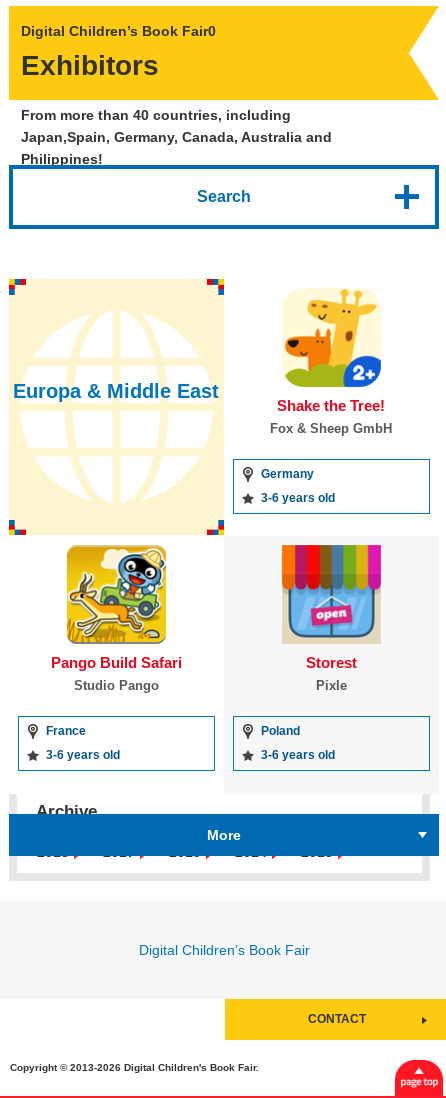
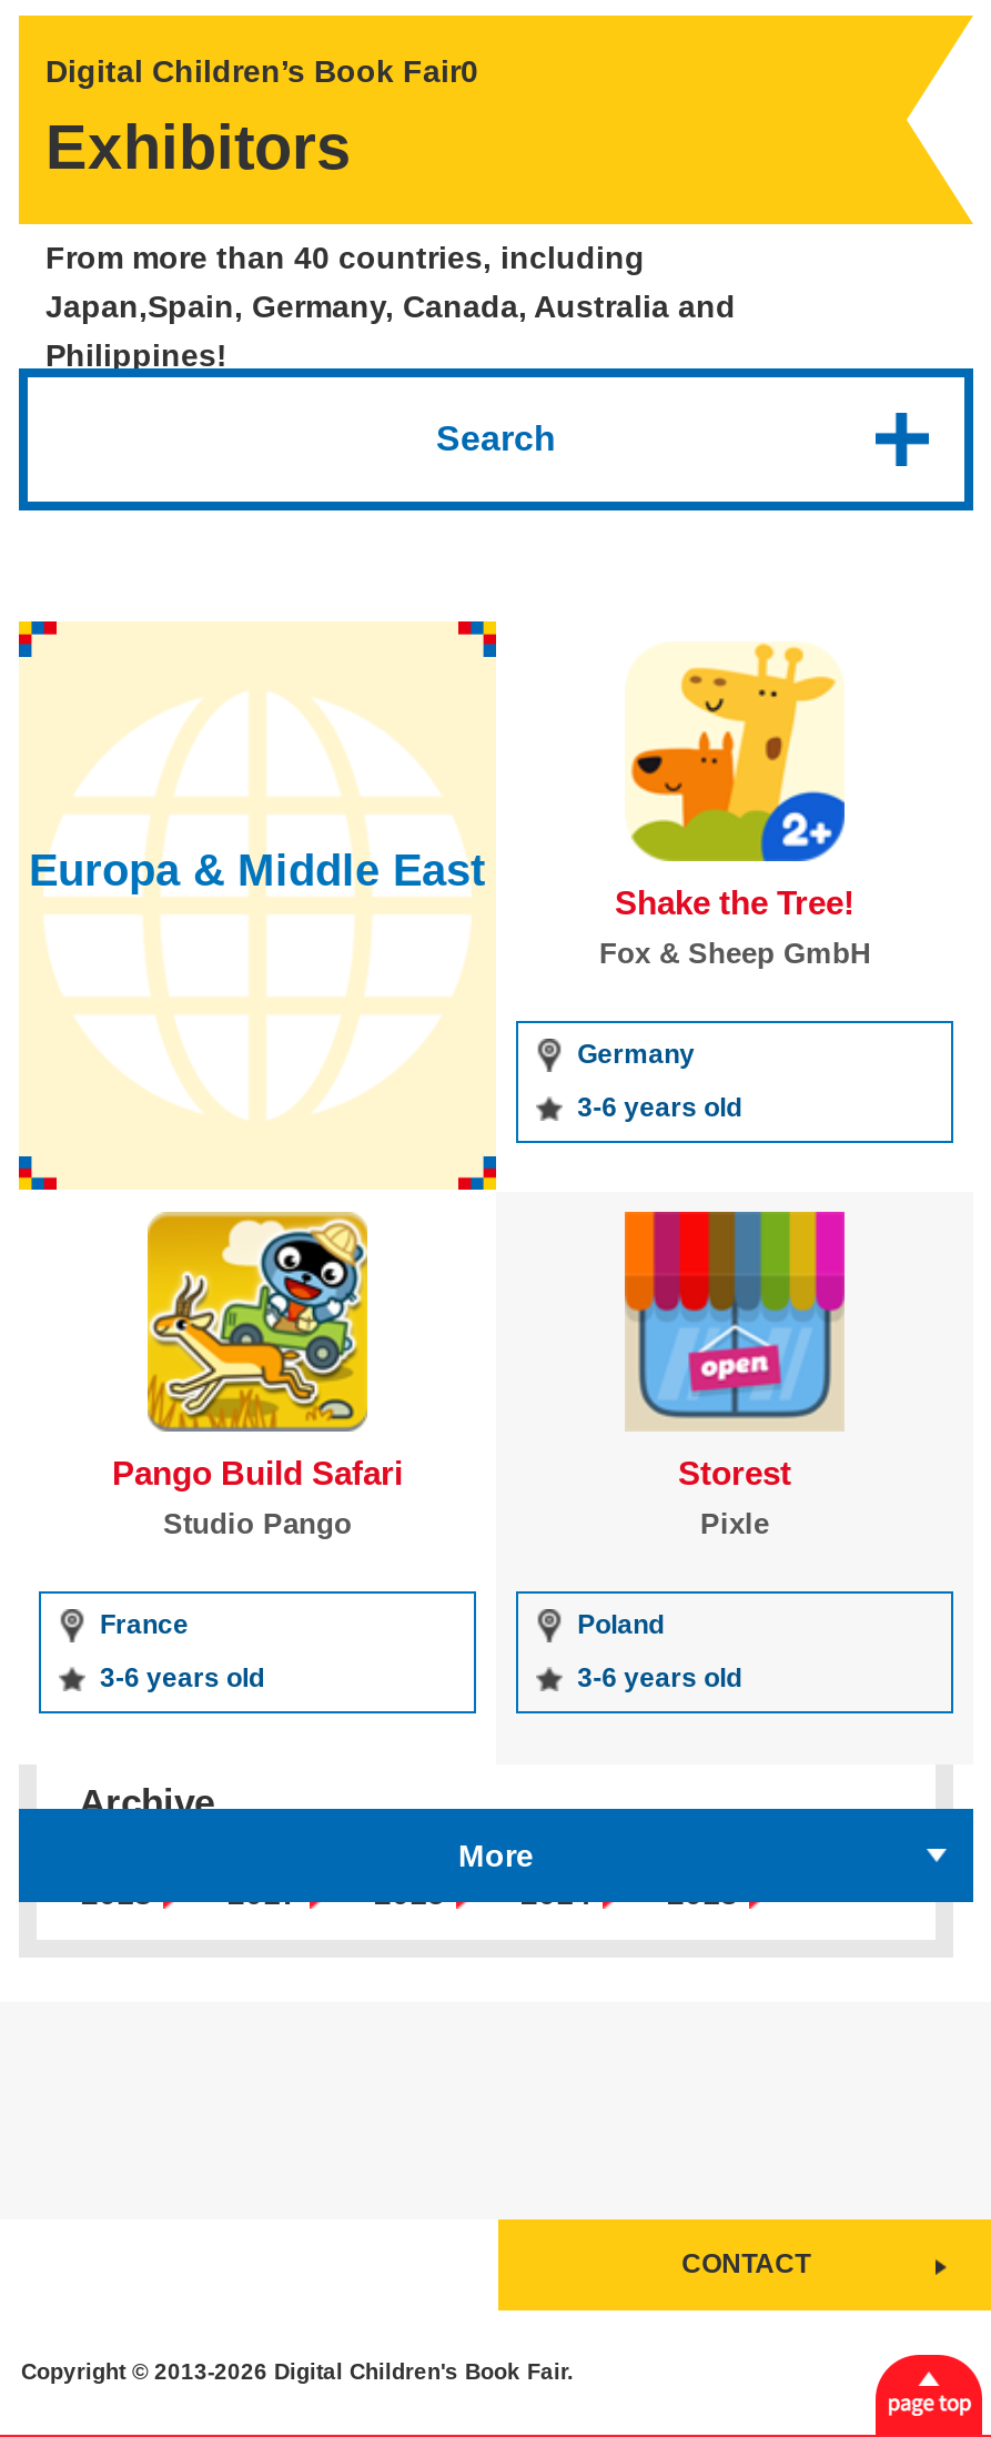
[138,942,309,958] Digital Children’s Book Fair -> none

